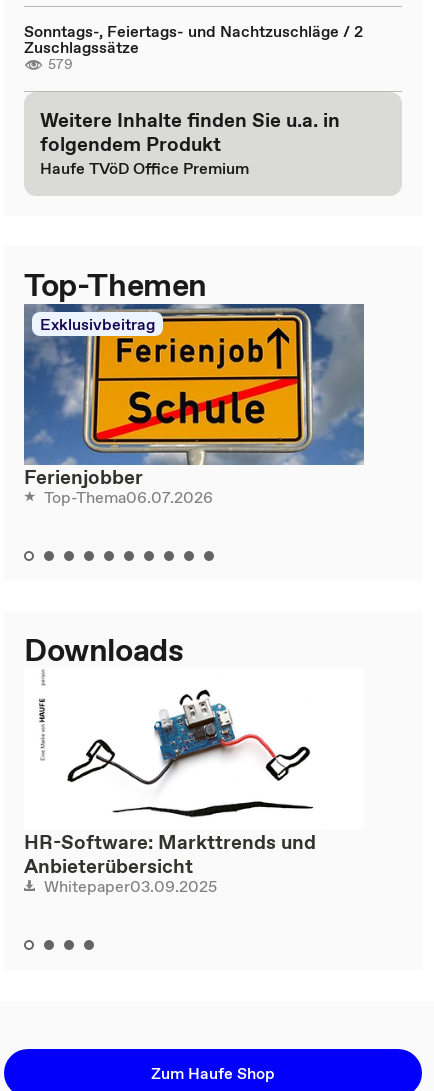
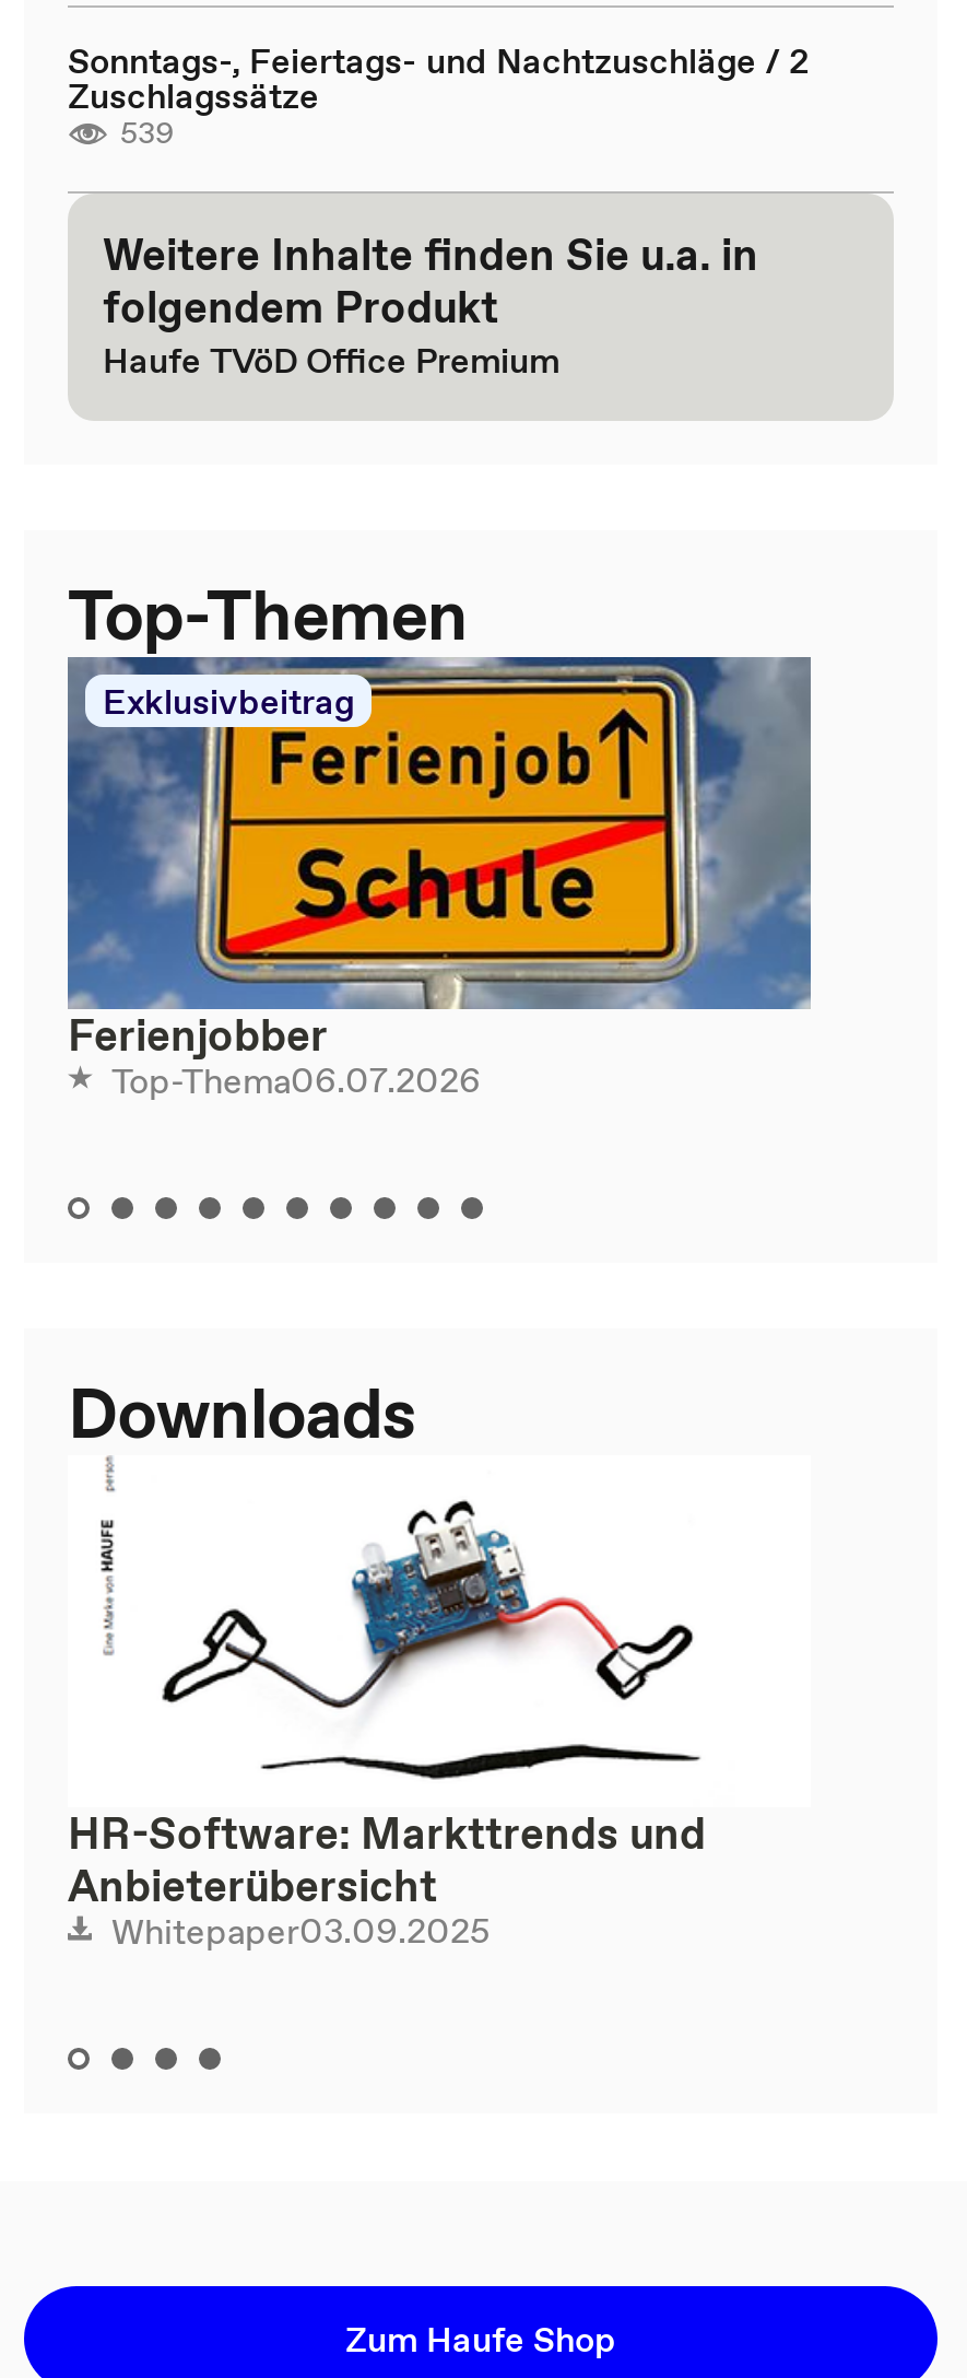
[48,53,73,73] 579 -> [120,109,175,153] 539

